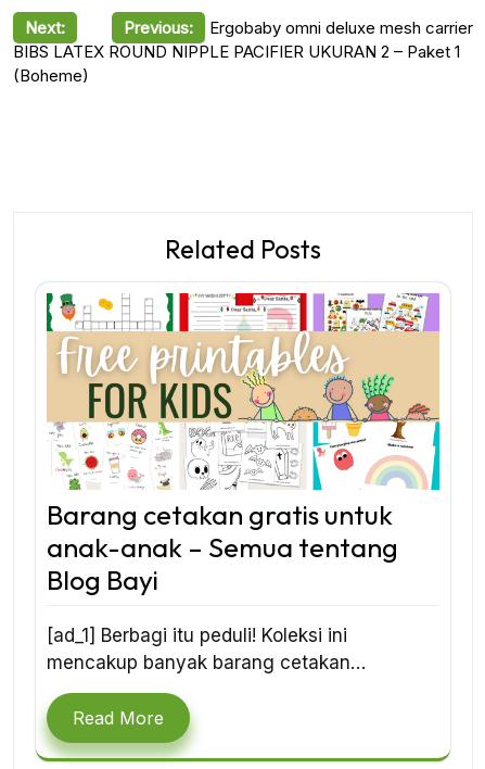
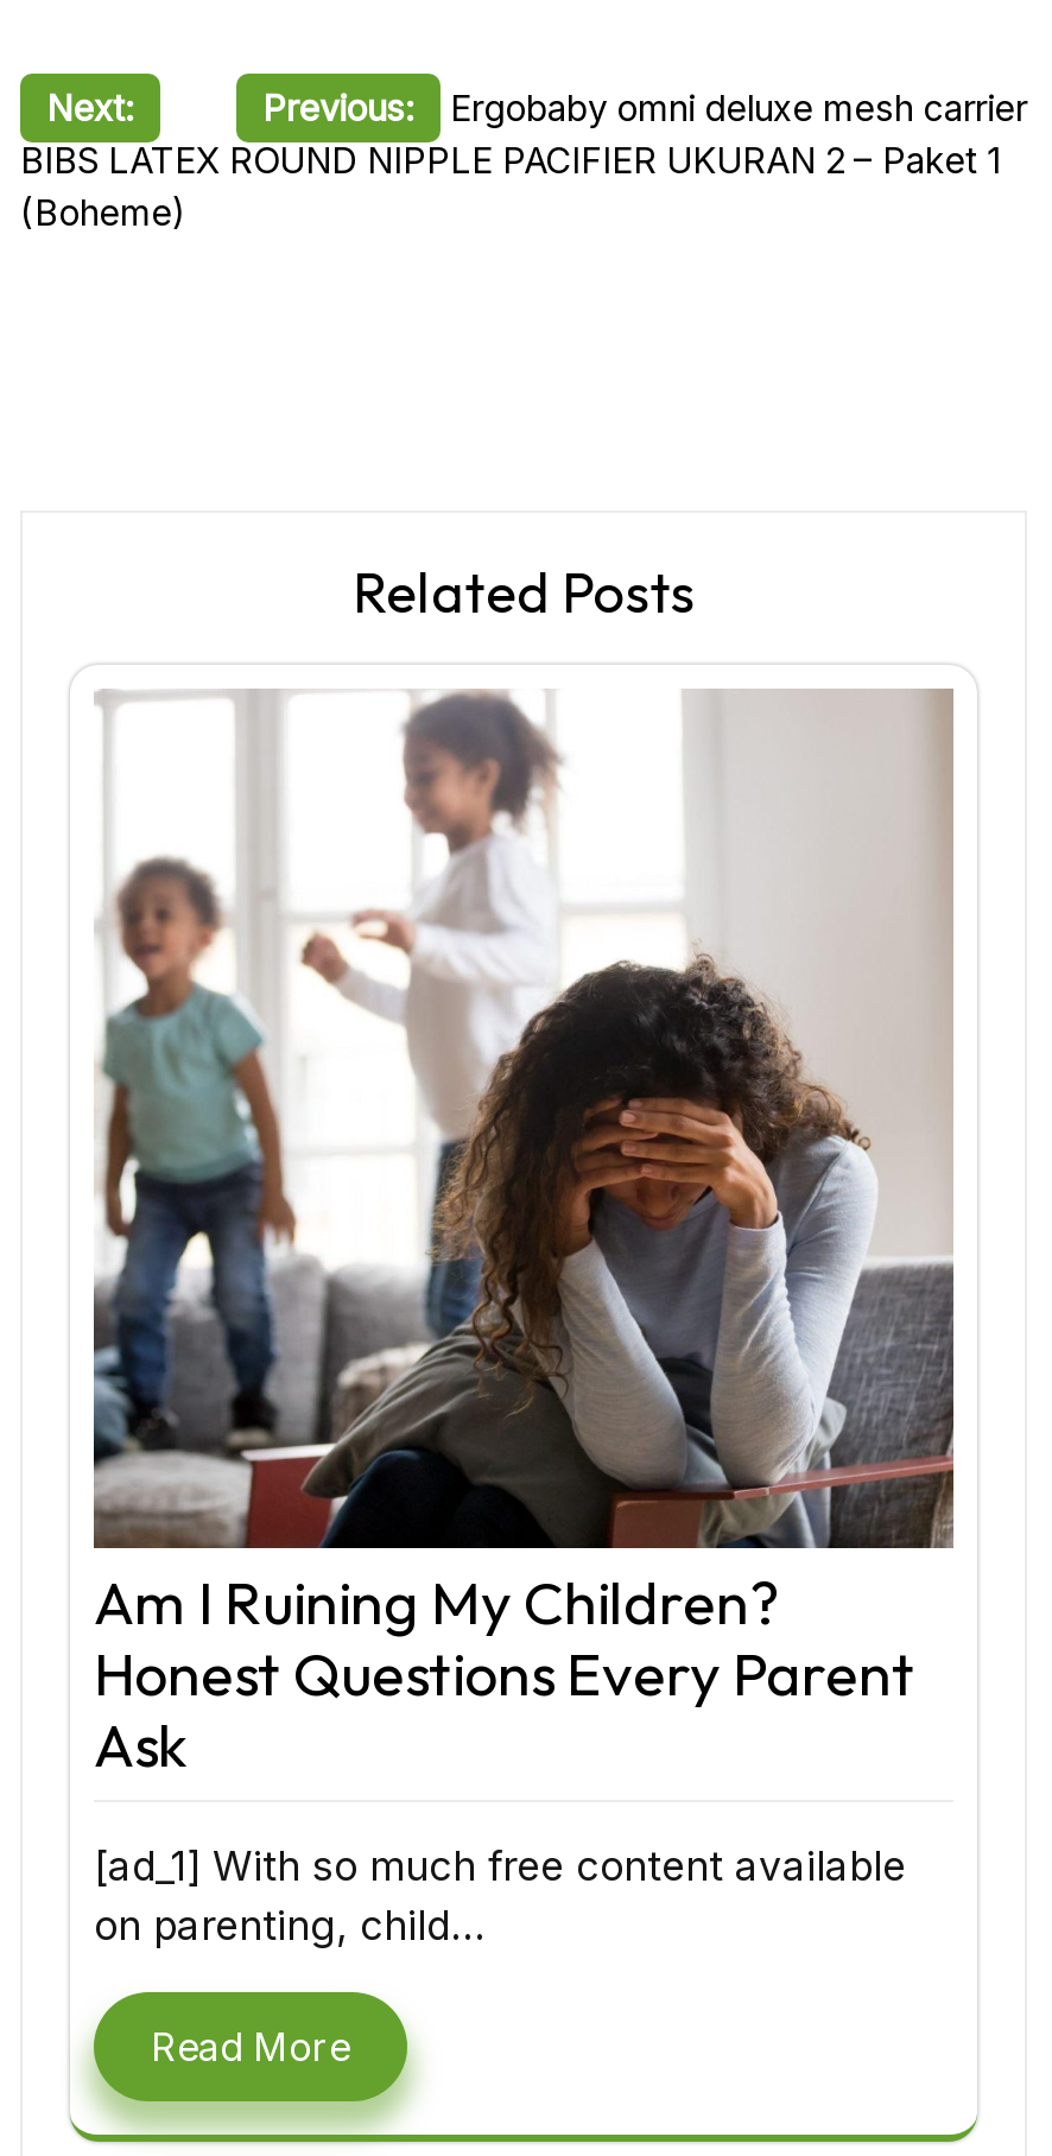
[46,292,441,598] [image] | Barang cetakan gratis untuk | anak-anak – Semua tentang | Blog Bayi -> [91,689,956,1784] [image] | Am I Ruining My Children? | Honest Questions Every Parent | Ask
[47,625,366,674] [ad_1] Berbagi itu peduli! Koleksi ini | mencakup banyak barang cetakan… -> [94,1843,906,1950] [ad_1] With so much free content available | on parenting, child…

